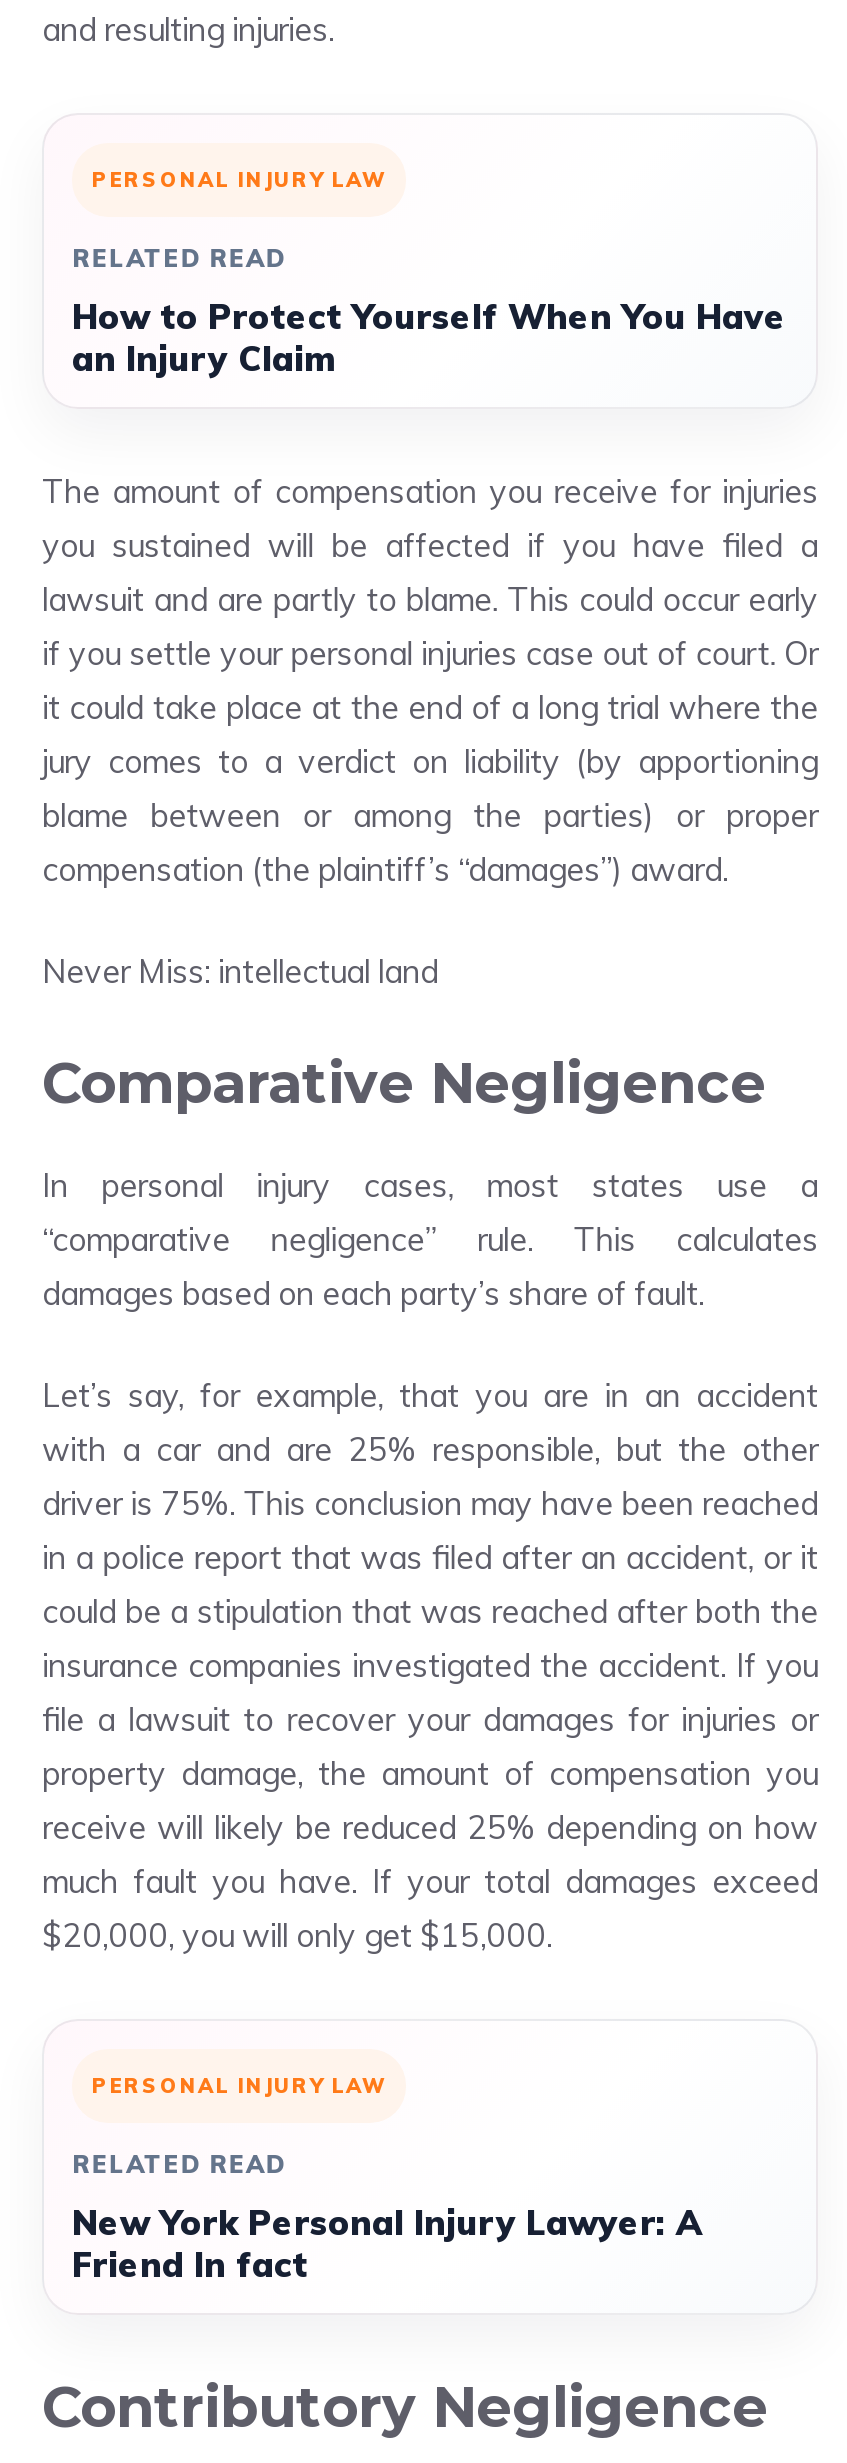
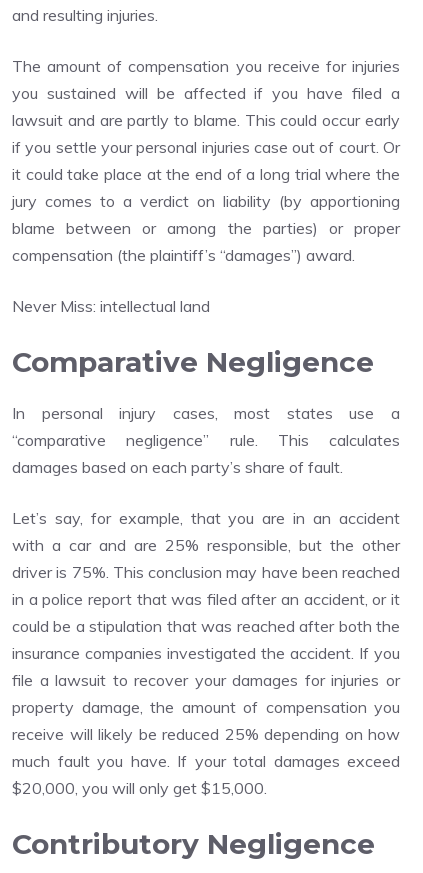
[72,167,786,379] PERSONAL INJURY LAW | RELATED READ | How to Protect Yourself When You Have | an Injury Claim -> none
[72,2073,702,2285] PERSONAL INJURY LAW | RELATED READ | New York Personal Injury Lawyer: A | Friend In fact -> none

